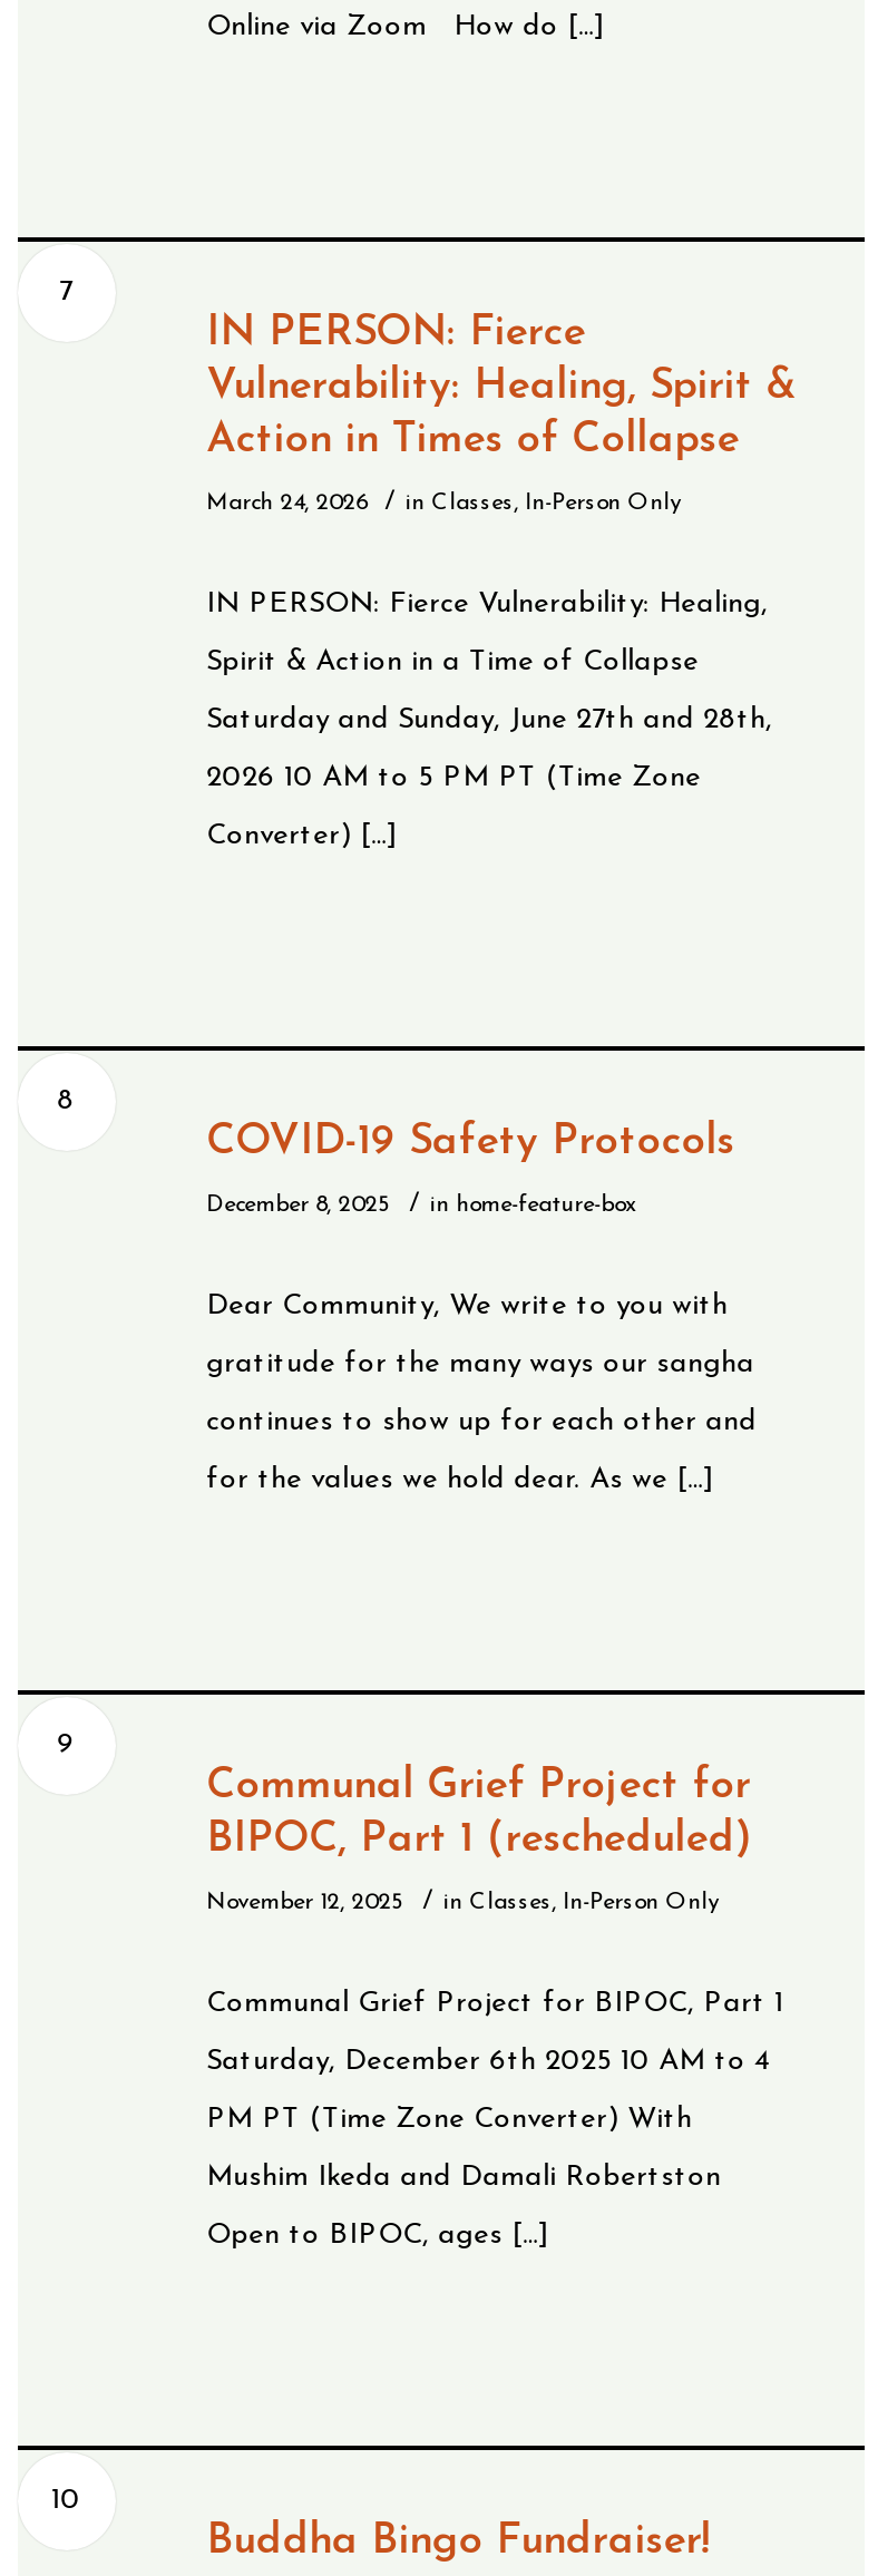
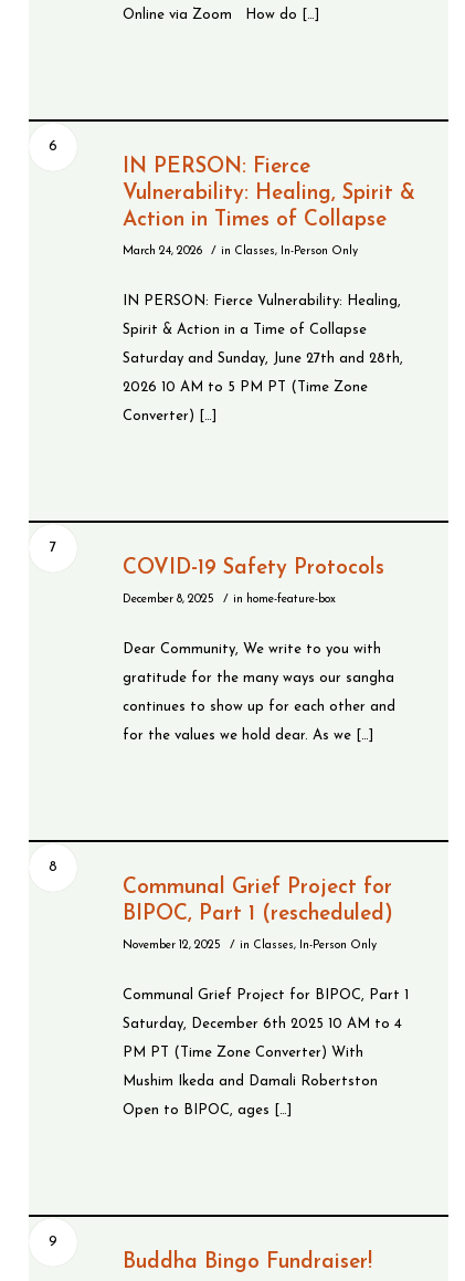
[59,277,73,306] 7 -> [48,139,57,153] 6
[57,1086,75,1115] 8 -> [49,540,56,555] 7
[57,1730,75,1759] 9 -> [48,860,57,874] 8
[51,2486,80,2514] 10 -> [48,1234,57,1249] 9

